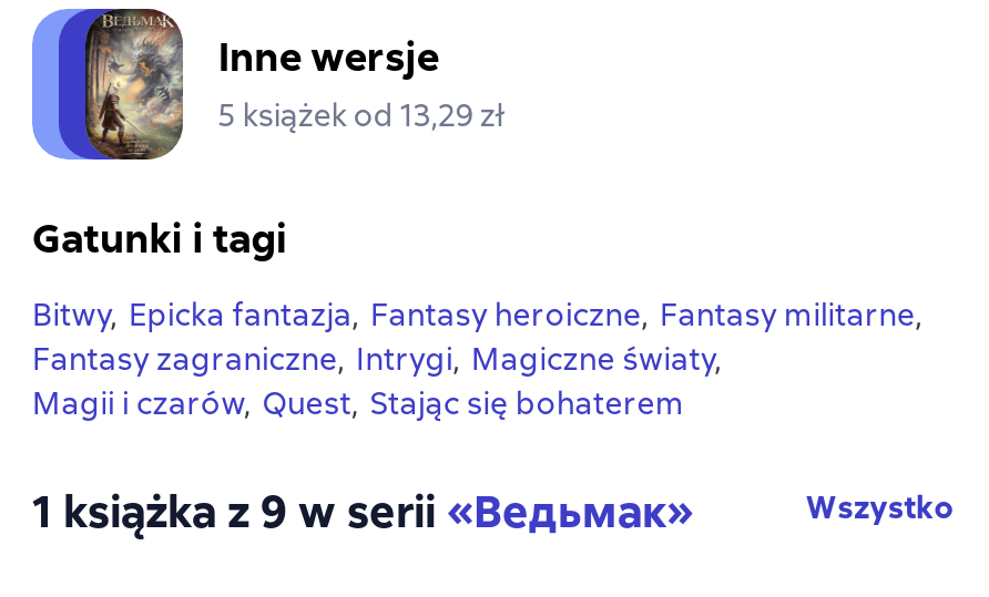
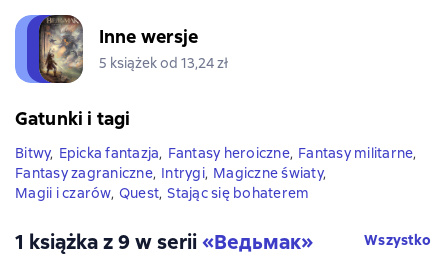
[218,94,504,134] 5 książek od 13,29 zł -> [99,53,228,71] 5 książek od 13,24 zł

